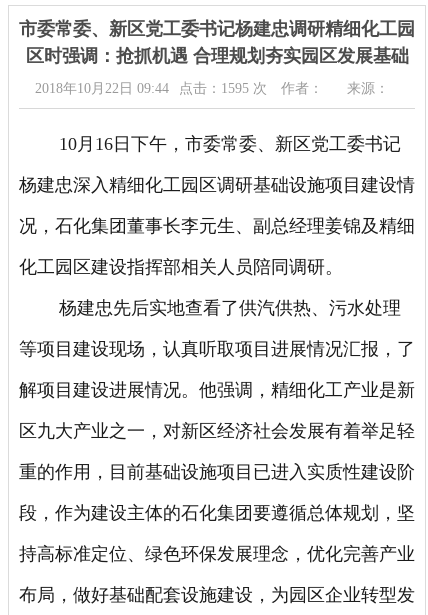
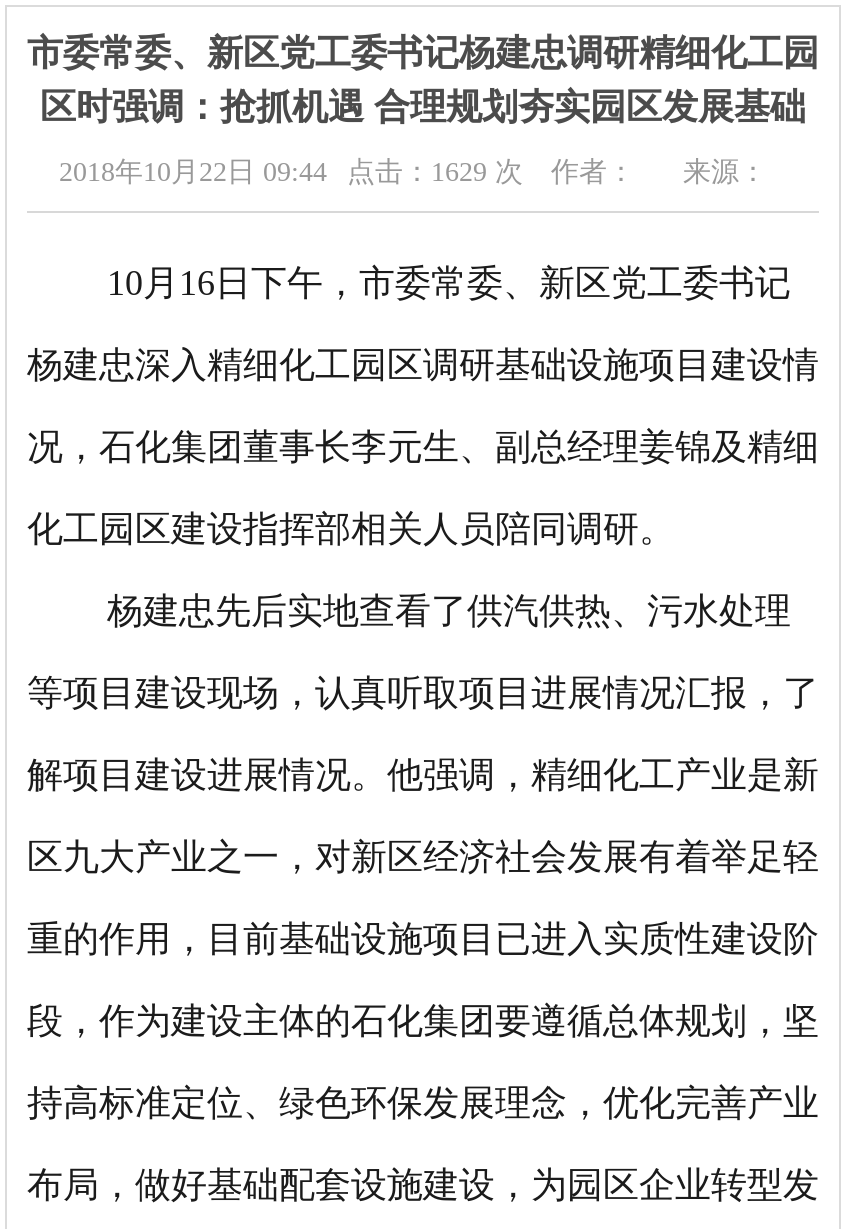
[35,81,389,96] 2018年10月22日 09:44 点击：1595次 作者： 来源： -> [59,157,767,187] 2018年10月22日 09:44 点击：1629次 作者： 来源：

